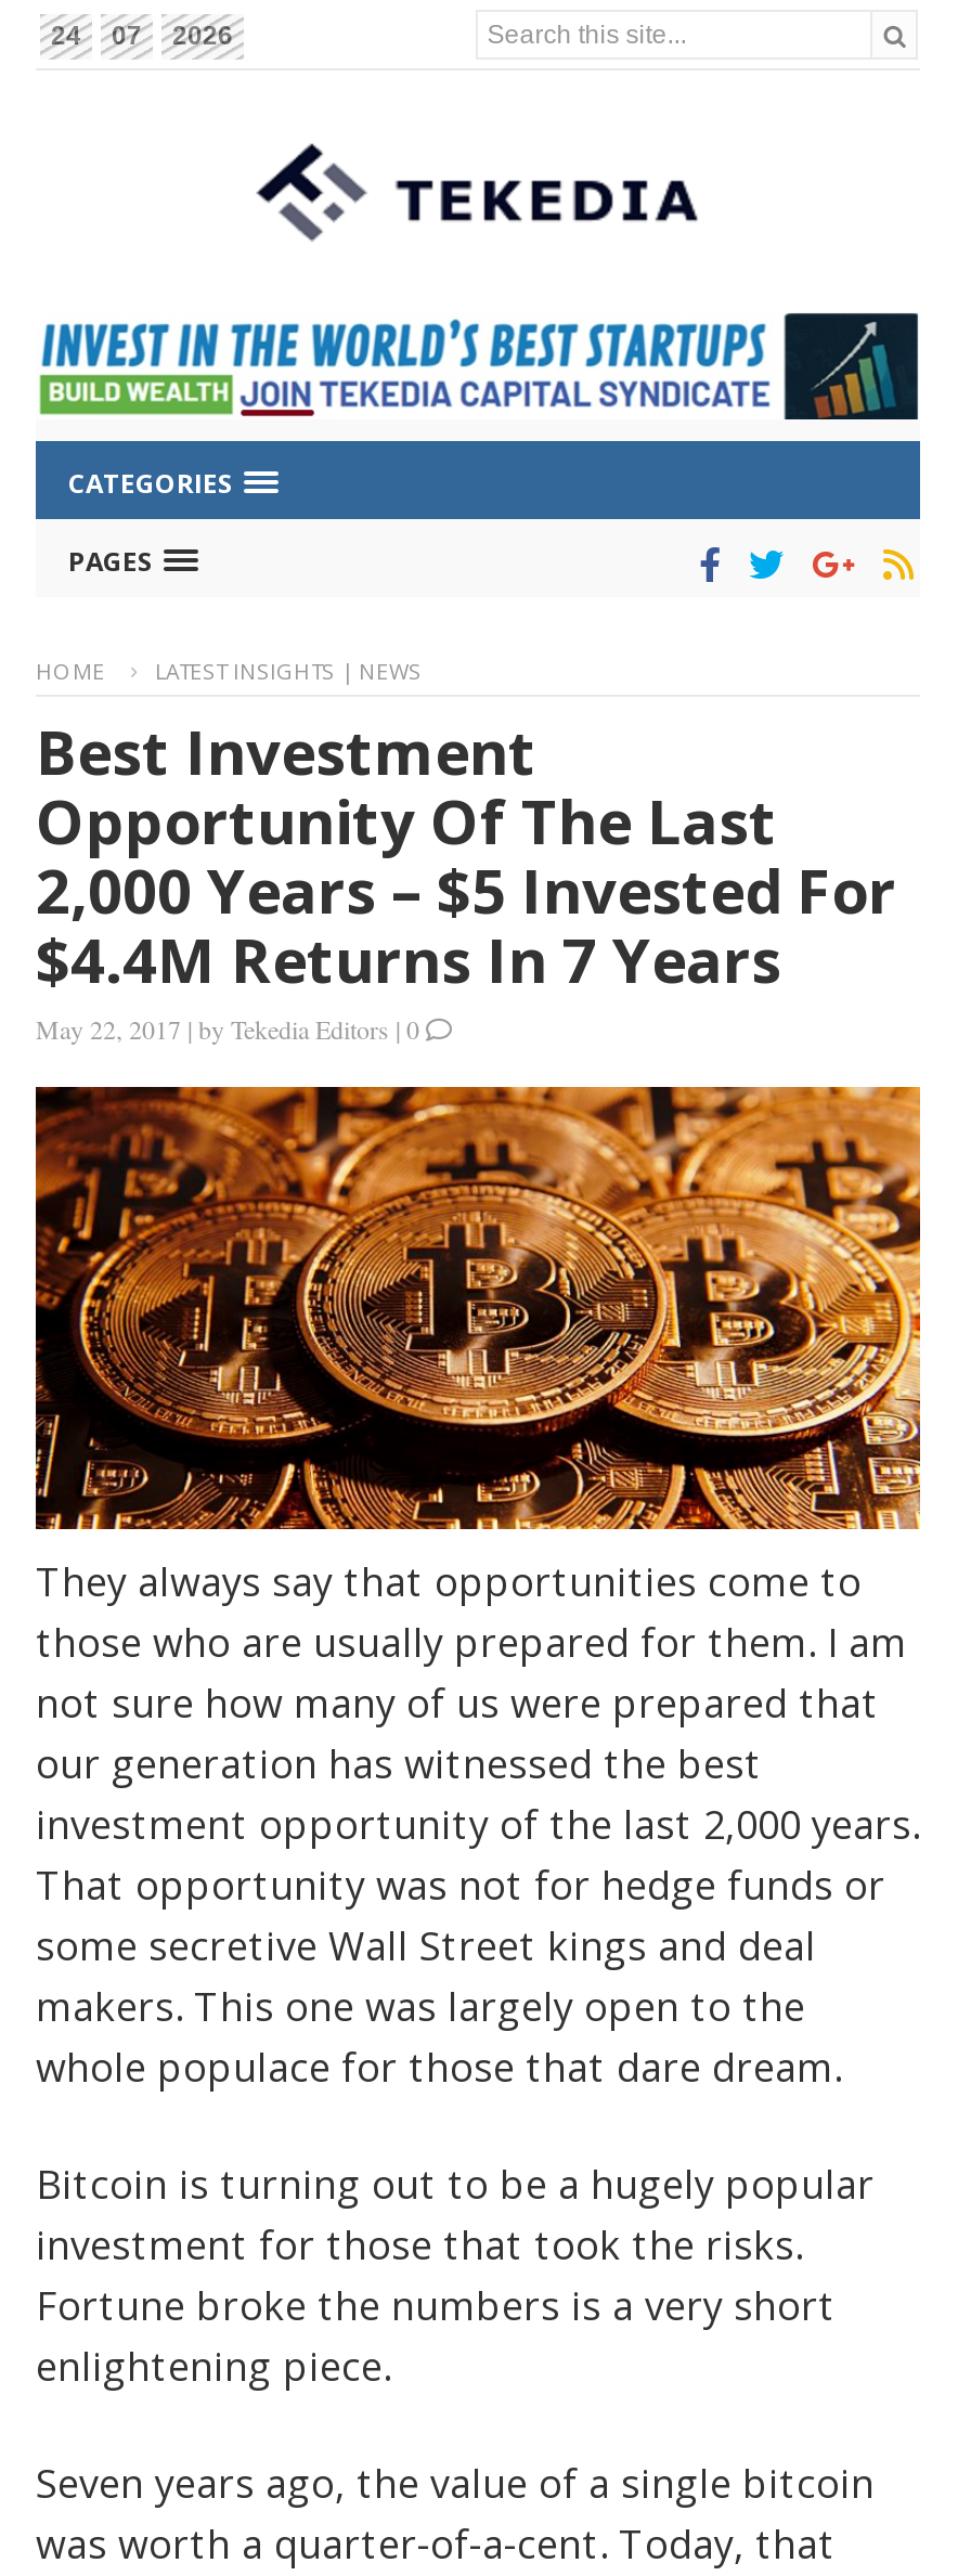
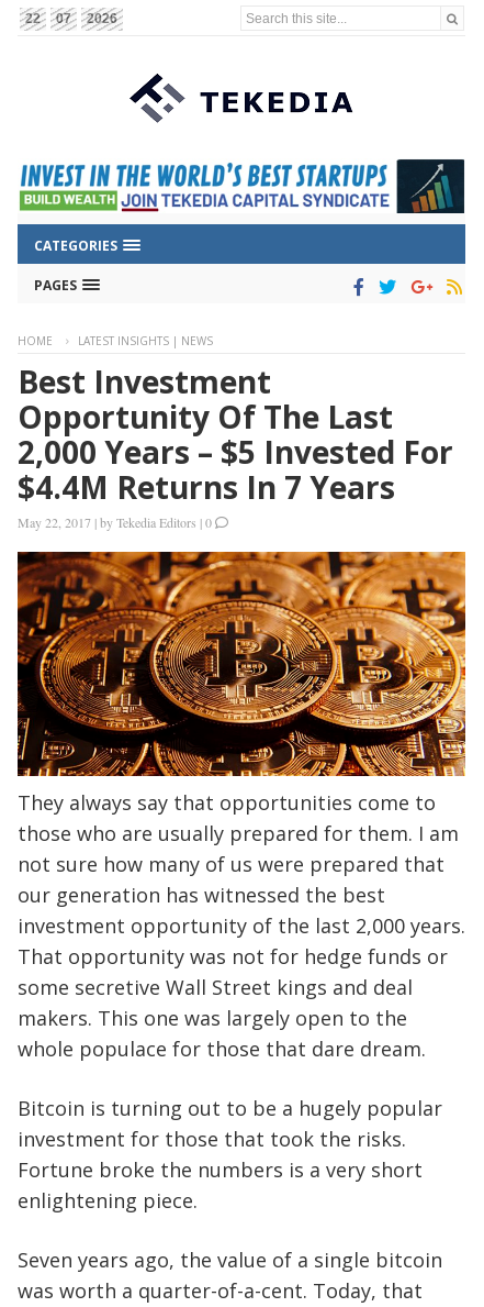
[51,21,233,51] 24 07 2026 -> [25,11,117,26] 22 07 2026

